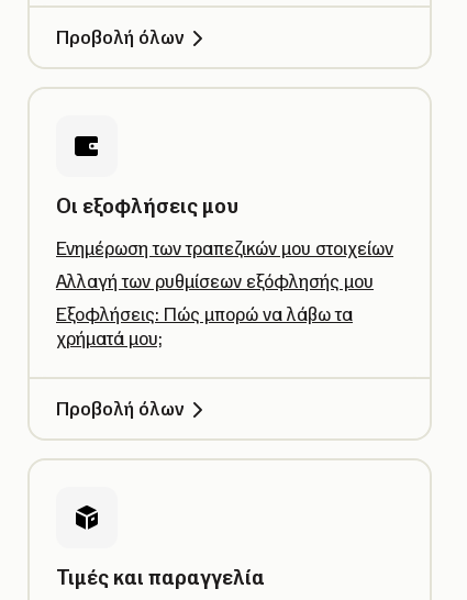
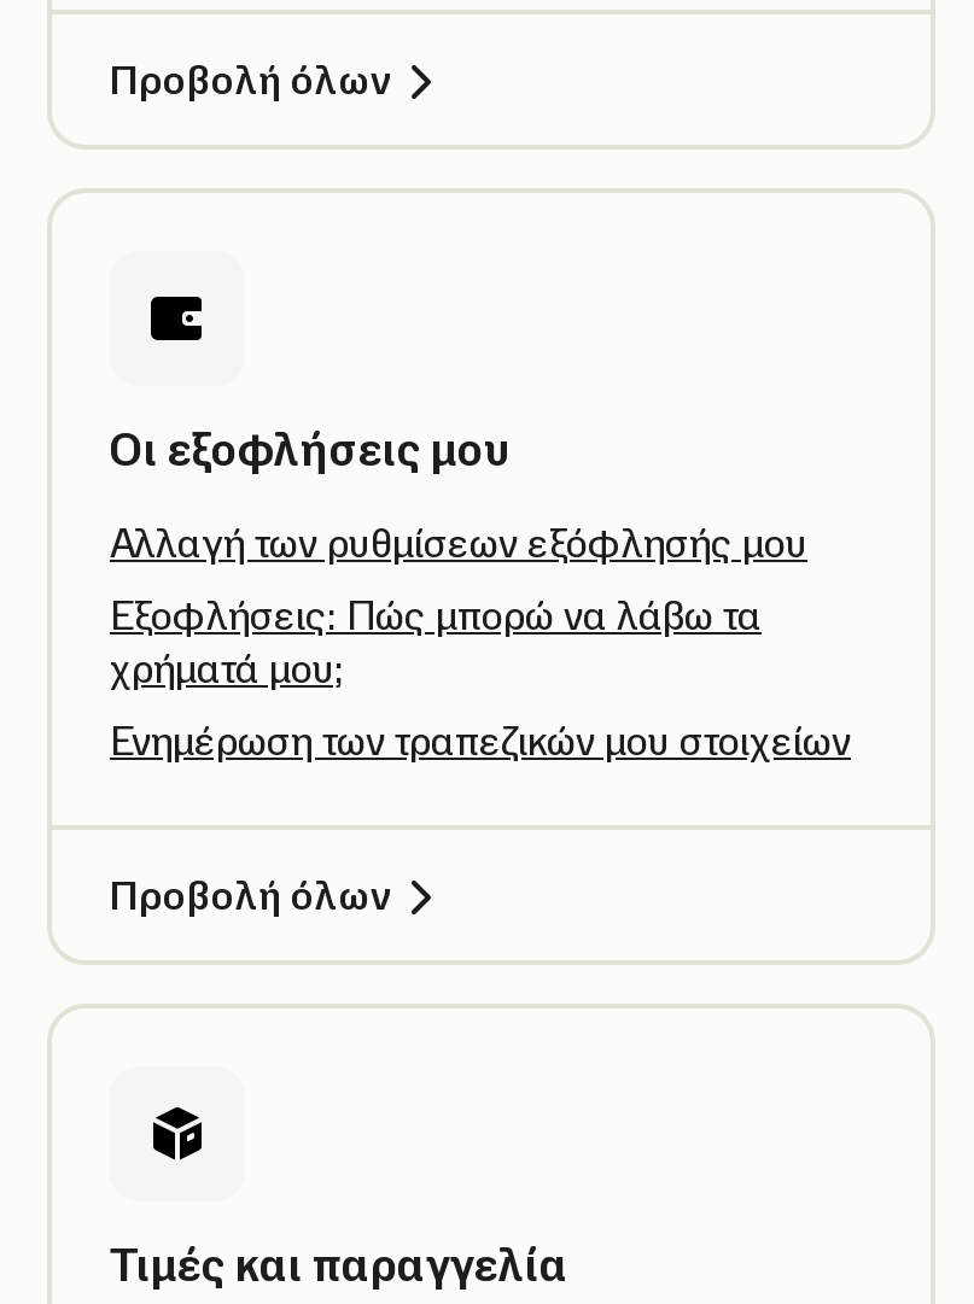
moved [56,237,393,259] -> [110,717,851,765]: Ενημέρωση των τραπεζικών μου στοιχείων
moved [56,270,374,349] -> [110,519,807,692]: Αλλαγή των ρυθμίσεων εξόφλησής μου | Εξοφλήσεις: Πώς μπορώ να λάβω τα | χρήματά μου;

